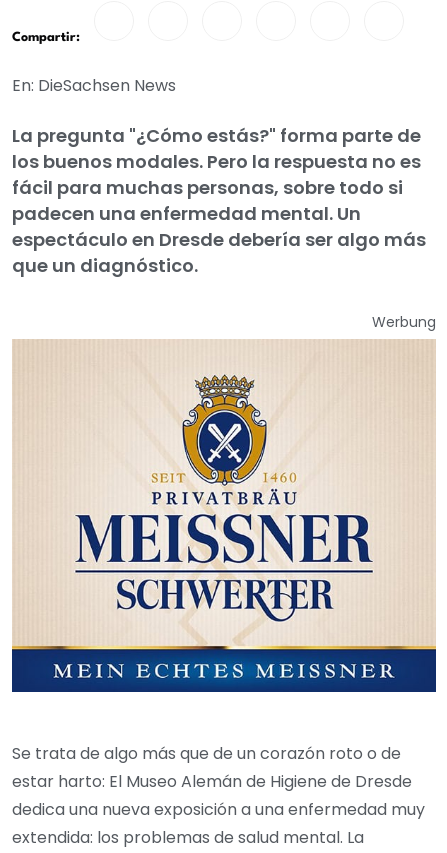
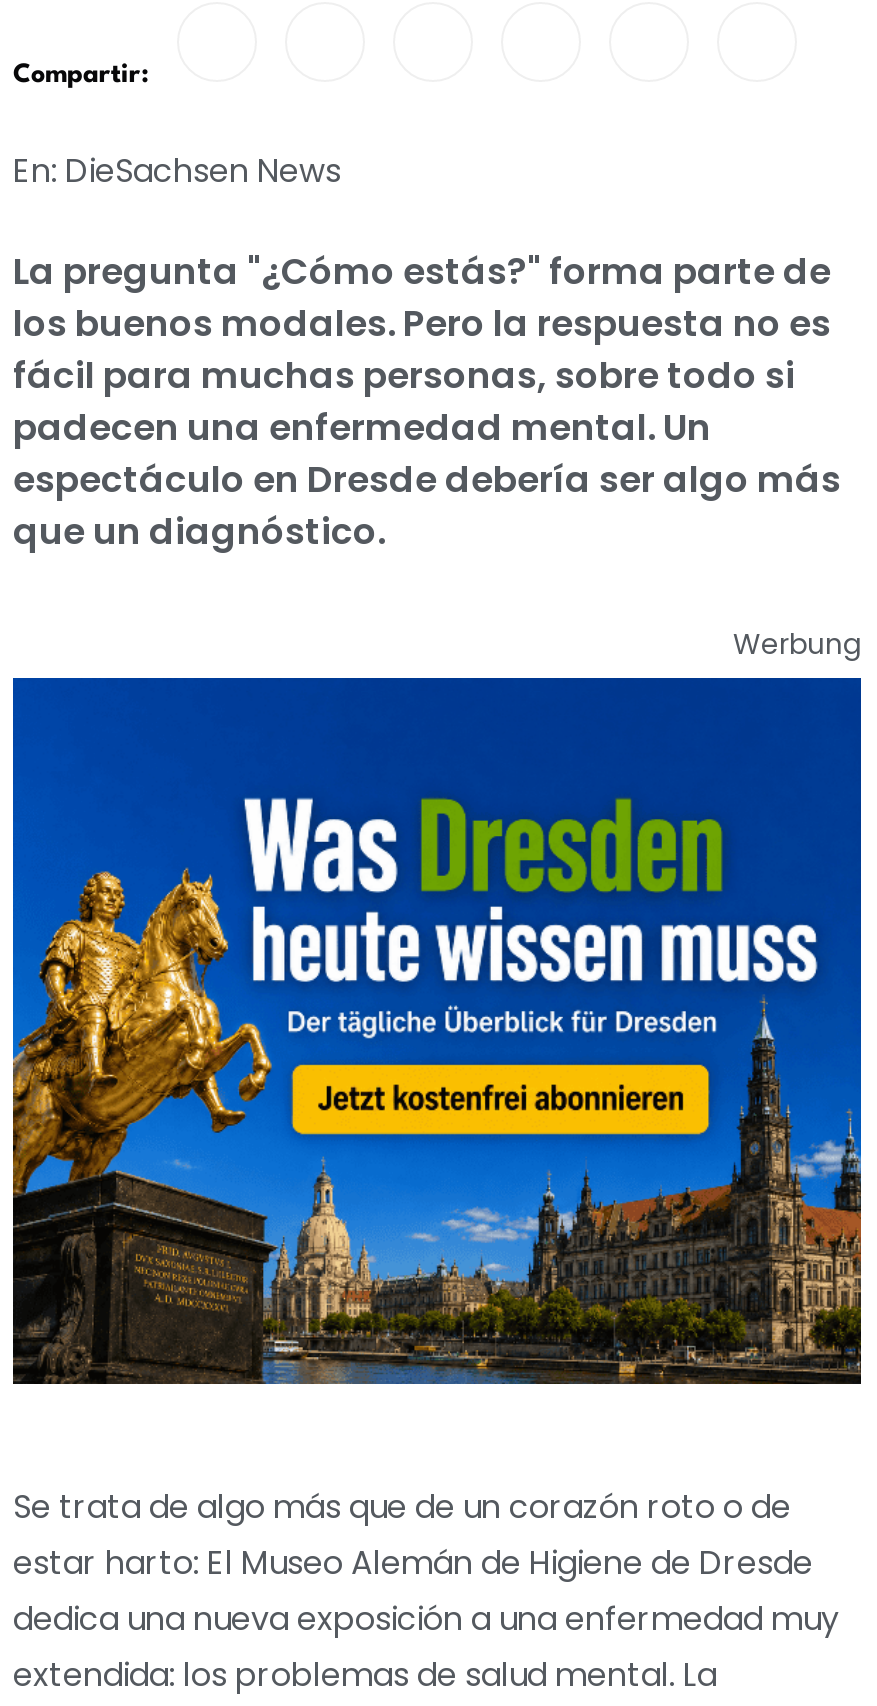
[11,339,437,693] [image] -> [11,676,863,1384] [image]

